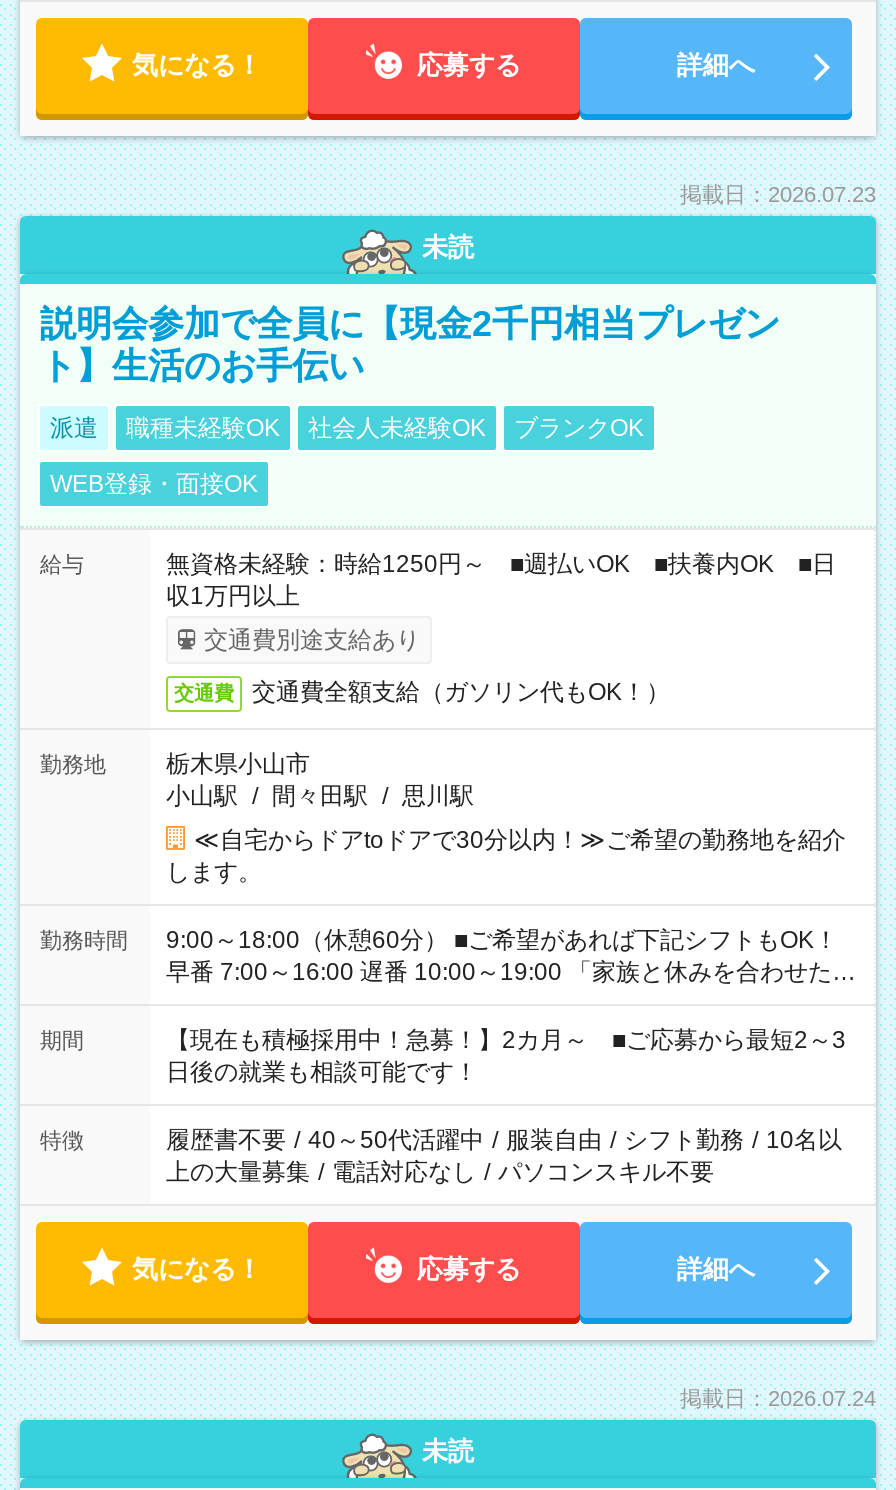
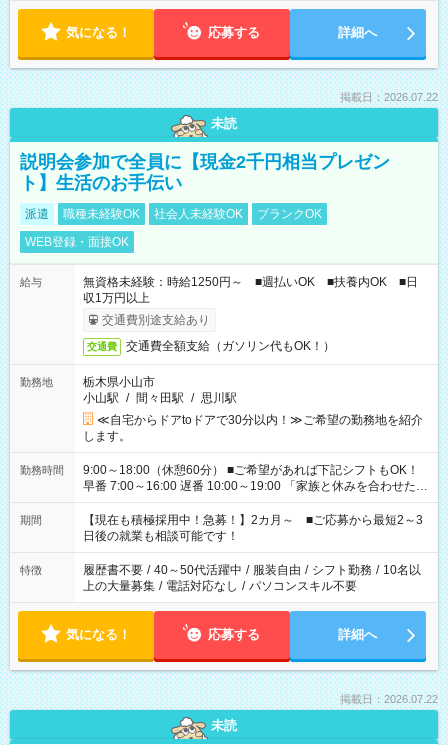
[680,182,876,206] 掲載日：2026.07.23 -> [340,91,438,103] 掲載日：2026.07.22
[680,1386,876,1410] 掲載日：2026.07.24 -> [340,693,438,705] 掲載日：2026.07.22

